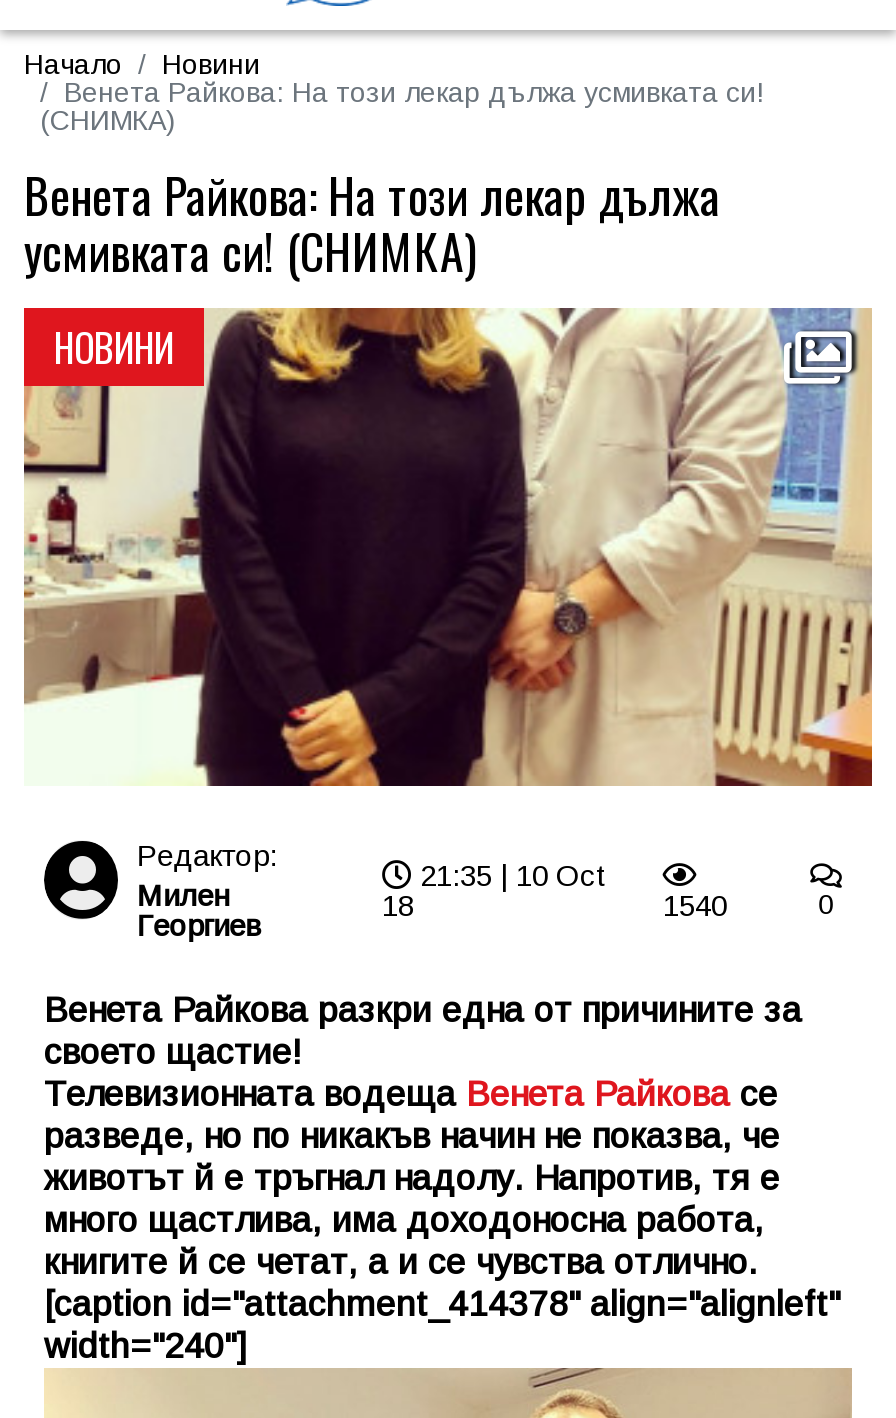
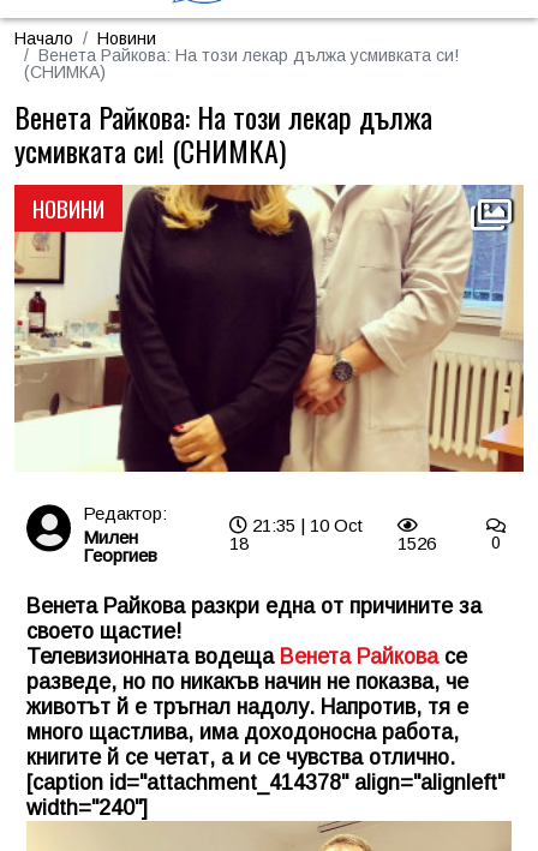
[663,887,727,921] 1540 -> [398,532,437,553] 1526

